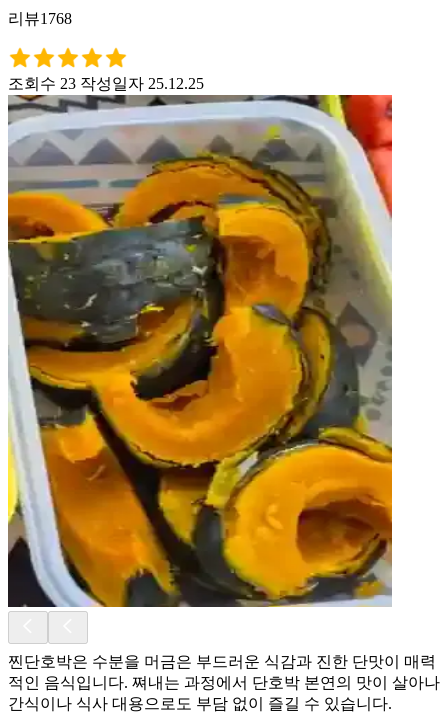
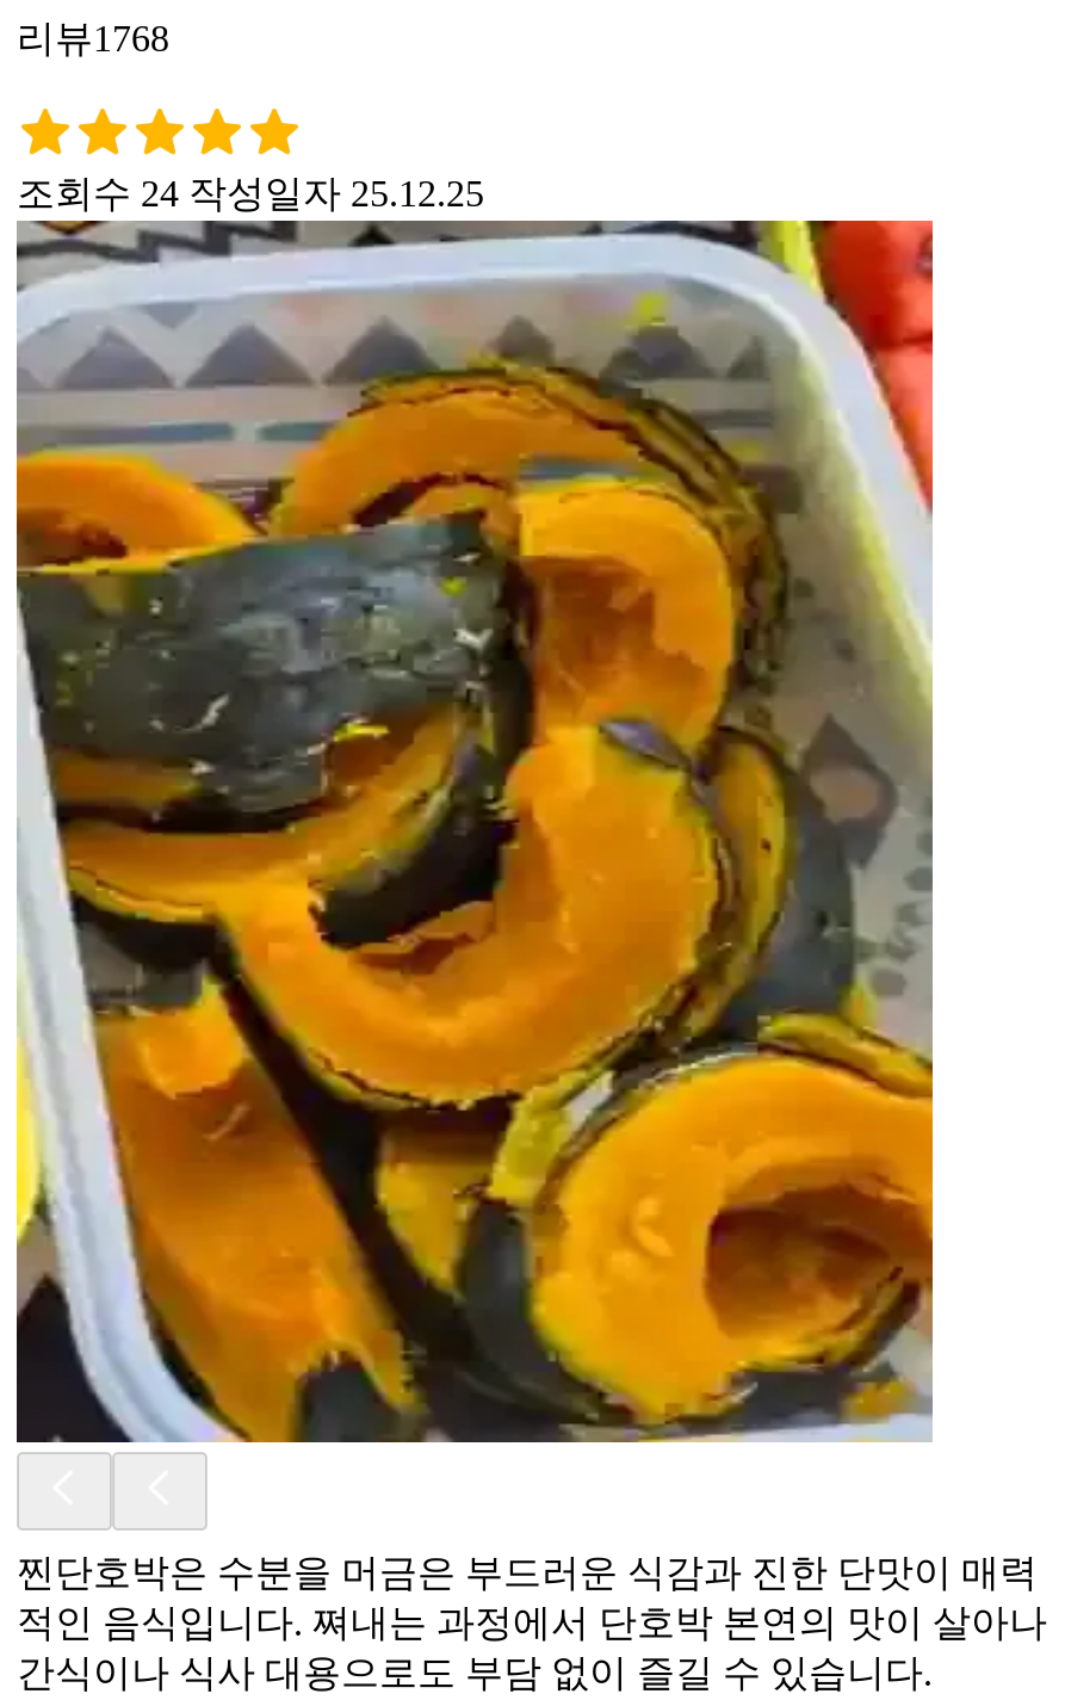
[8,75,204,92] 조회수 23 작성일자 25.12.25 -> [17,173,484,213] 조회수 24 작성일자 25.12.25

